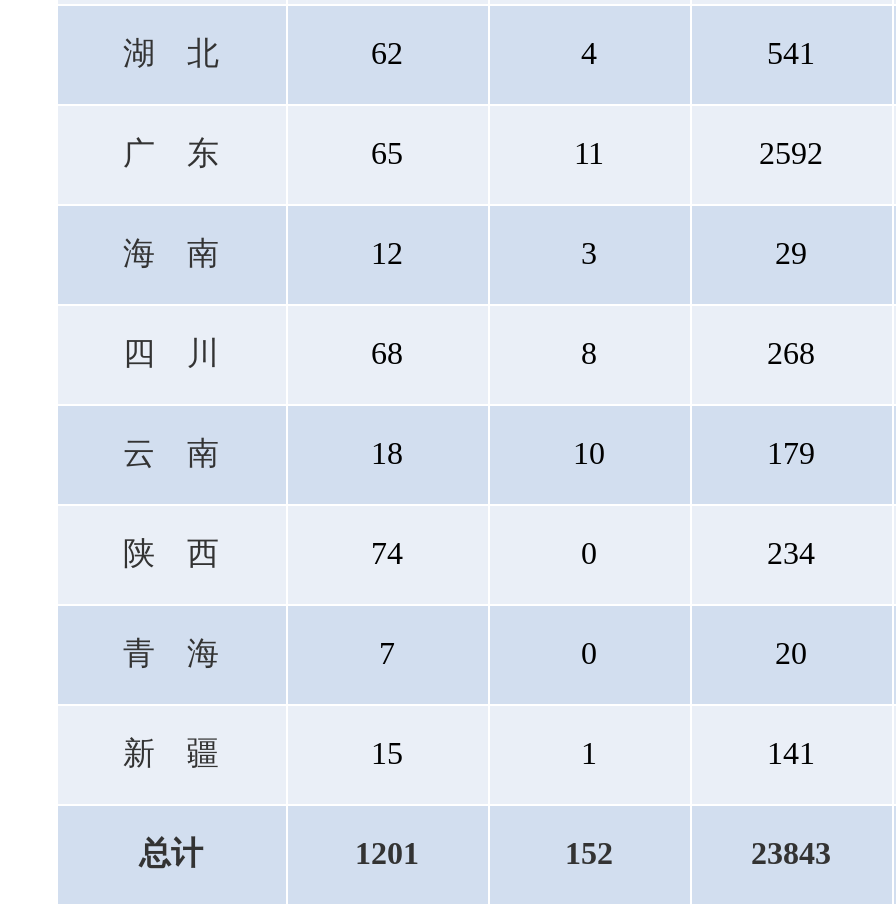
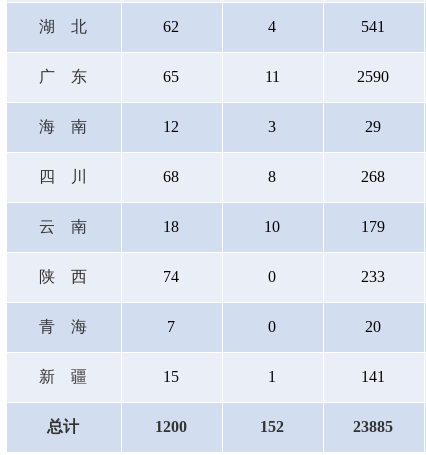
[759,136,823,170] 2592 -> [357,68,389,85] 2590
[767,536,815,570] 234 -> [361,268,385,285] 233
[355,836,419,870] 1201 -> [155,418,187,435] 1200
[751,836,831,870] 23843 -> [353,418,393,435] 23885

